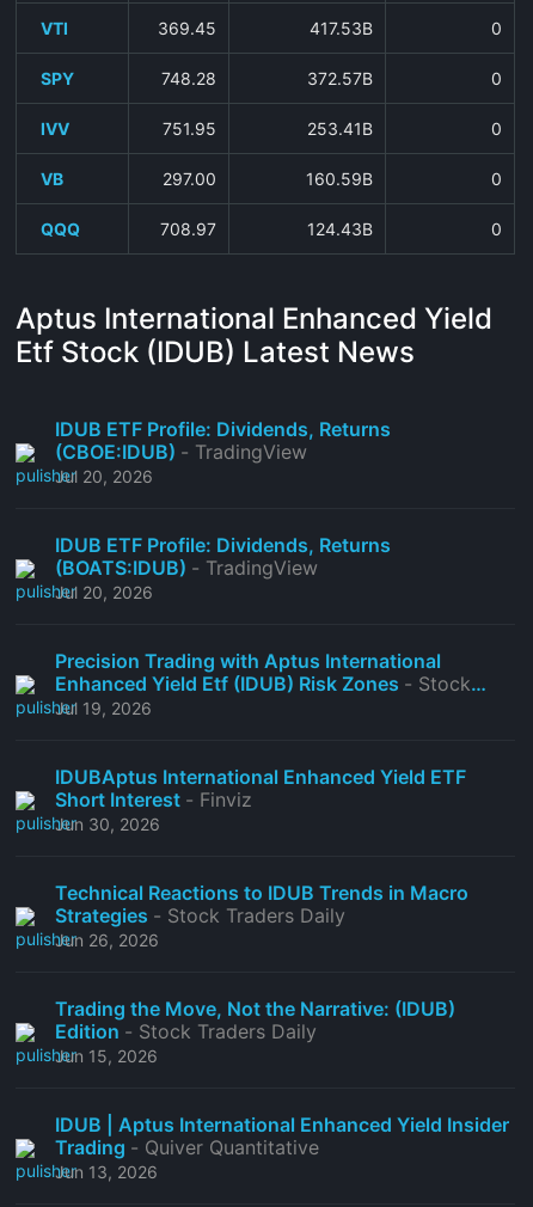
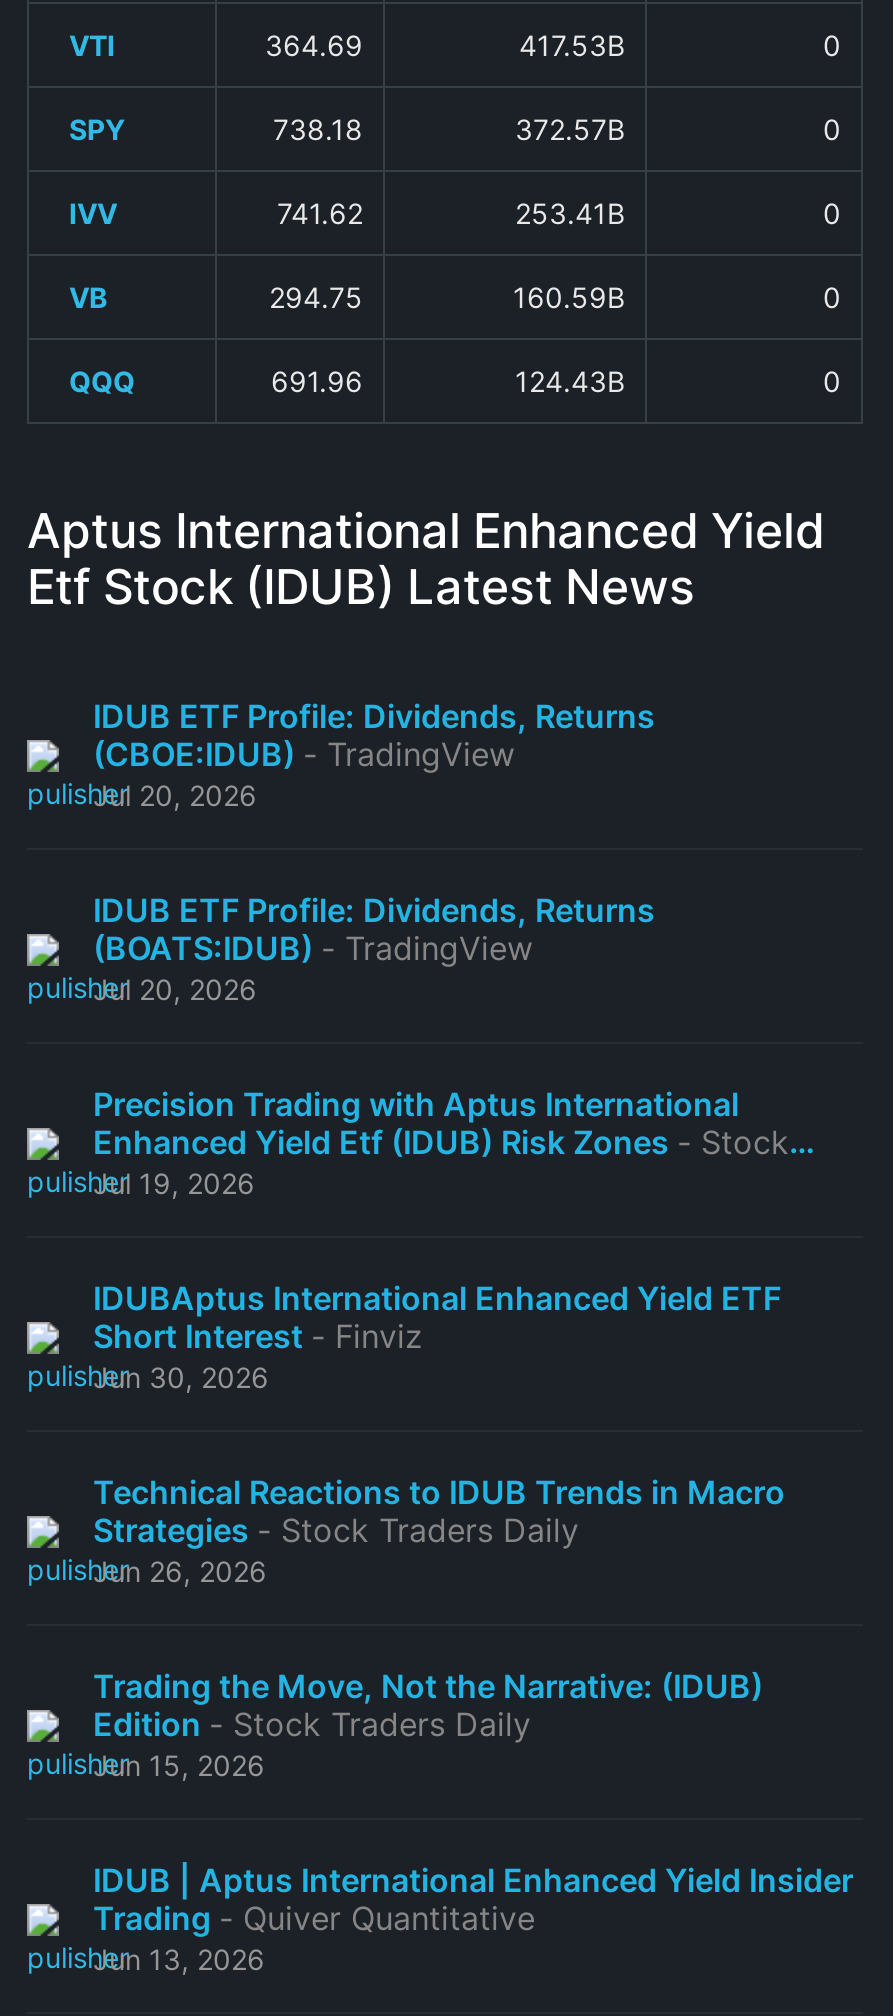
[158,17,216,38] 369.45 -> [265,27,363,61] 364.69
[161,68,216,88] 748.28 -> [273,111,363,145] 738.18
[163,118,216,138] 751.95 -> [277,195,363,229] 741.62
[163,168,216,188] 297.00 -> [269,279,363,313] 294.75
[160,218,216,238] 708.97 -> [271,363,363,397] 691.96

